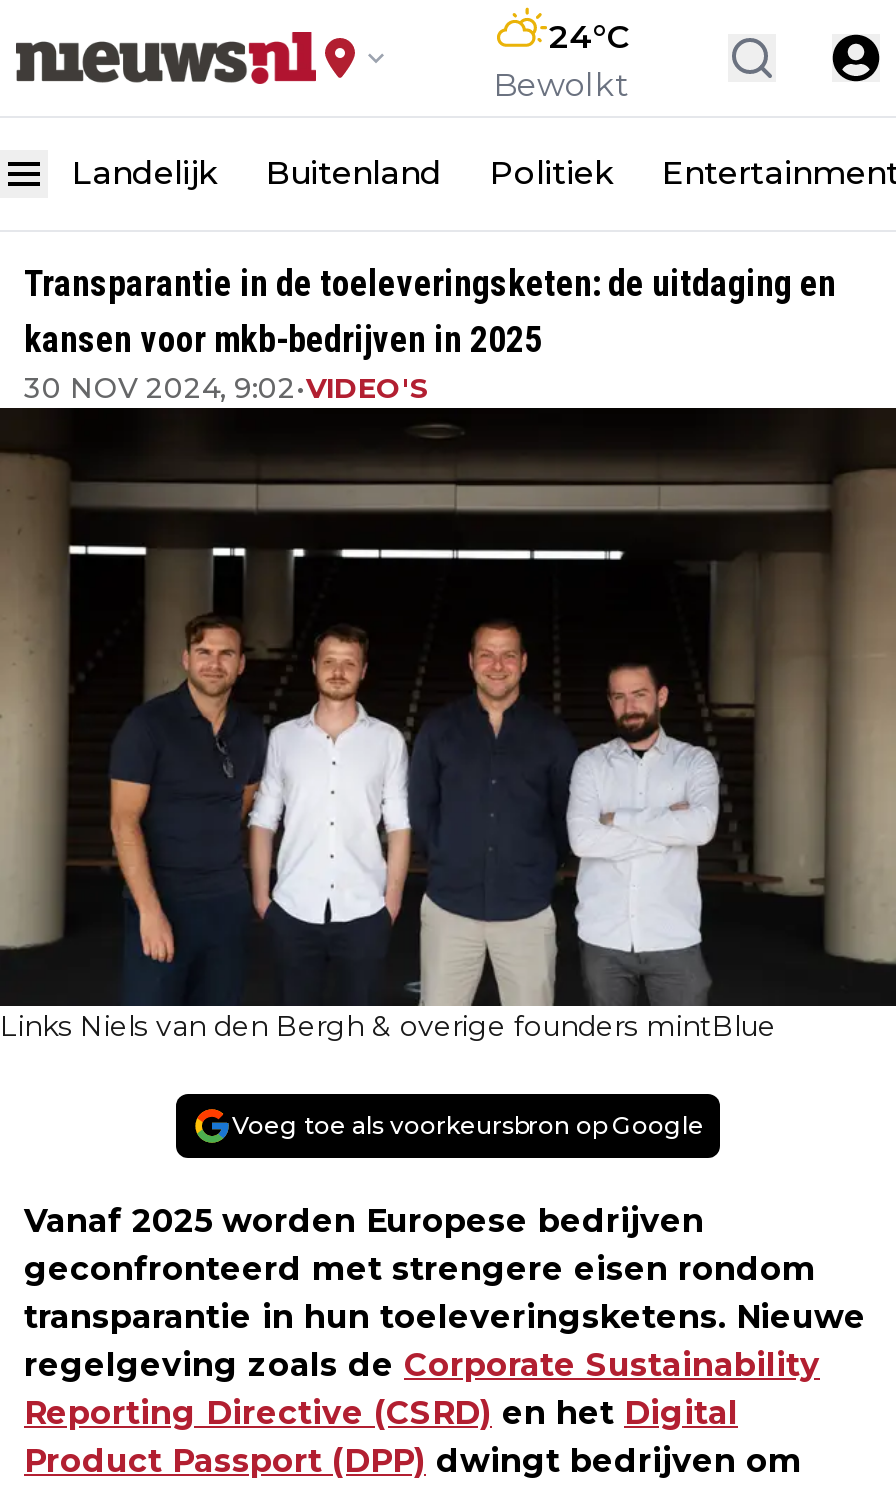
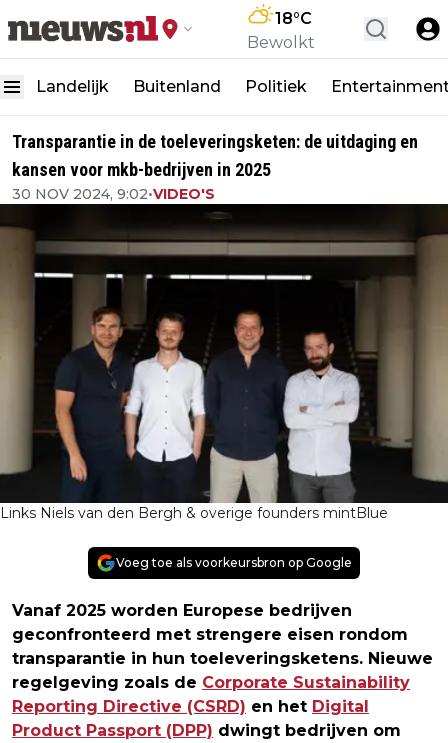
[549,18,631,56] 24°C -> [275,9,312,28] 18°C

